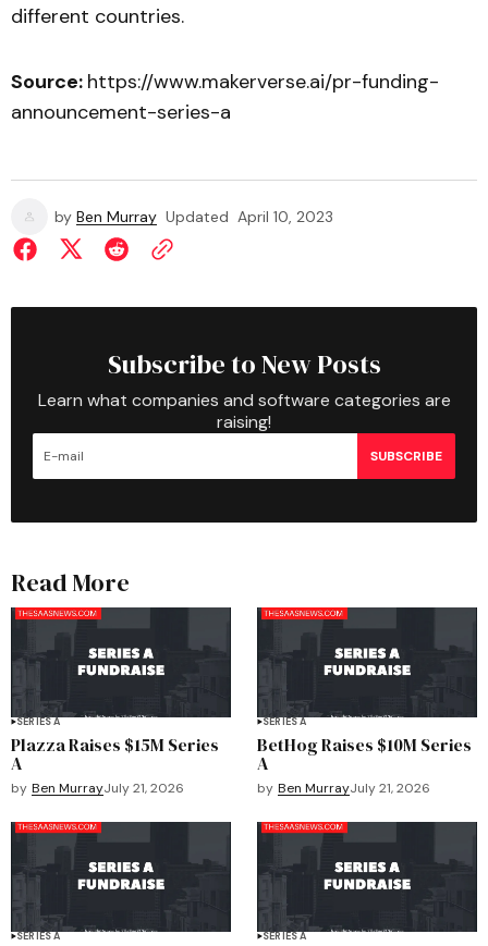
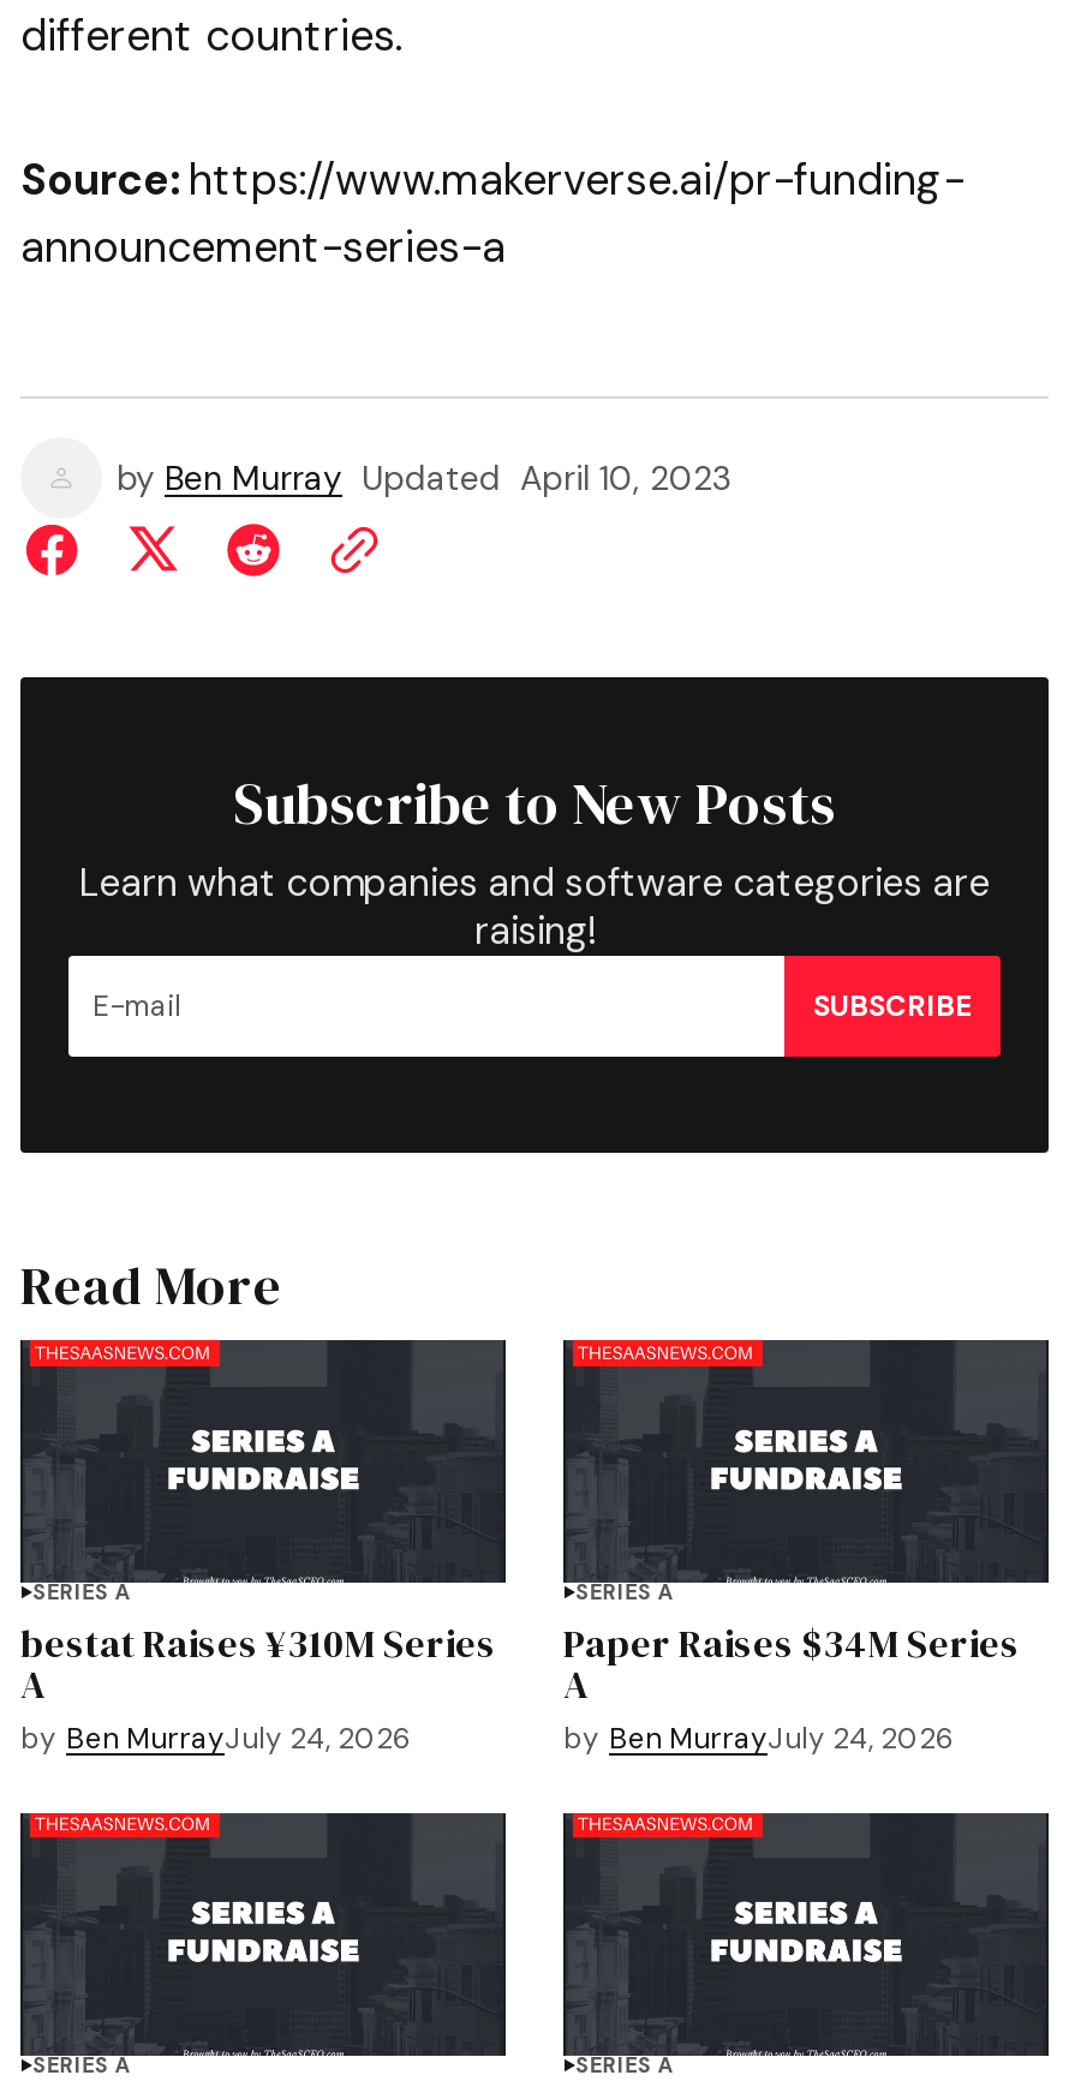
[11,733,219,756] Plazza Raises $15M Series -> [20,1616,496,1669] bestat Raises ¥310M Series
[257,733,472,756] BetHog Raises $10M Series -> [563,1616,1020,1669] Paper Raises $34M Series
[11,779,184,797] by Ben MurrayJuly 21, 2026 -> [20,1719,412,1758] by Ben MurrayJuly 24, 2026
[257,779,430,797] by Ben MurrayJuly 21, 2026 -> [563,1719,955,1758] by Ben MurrayJuly 24, 2026

